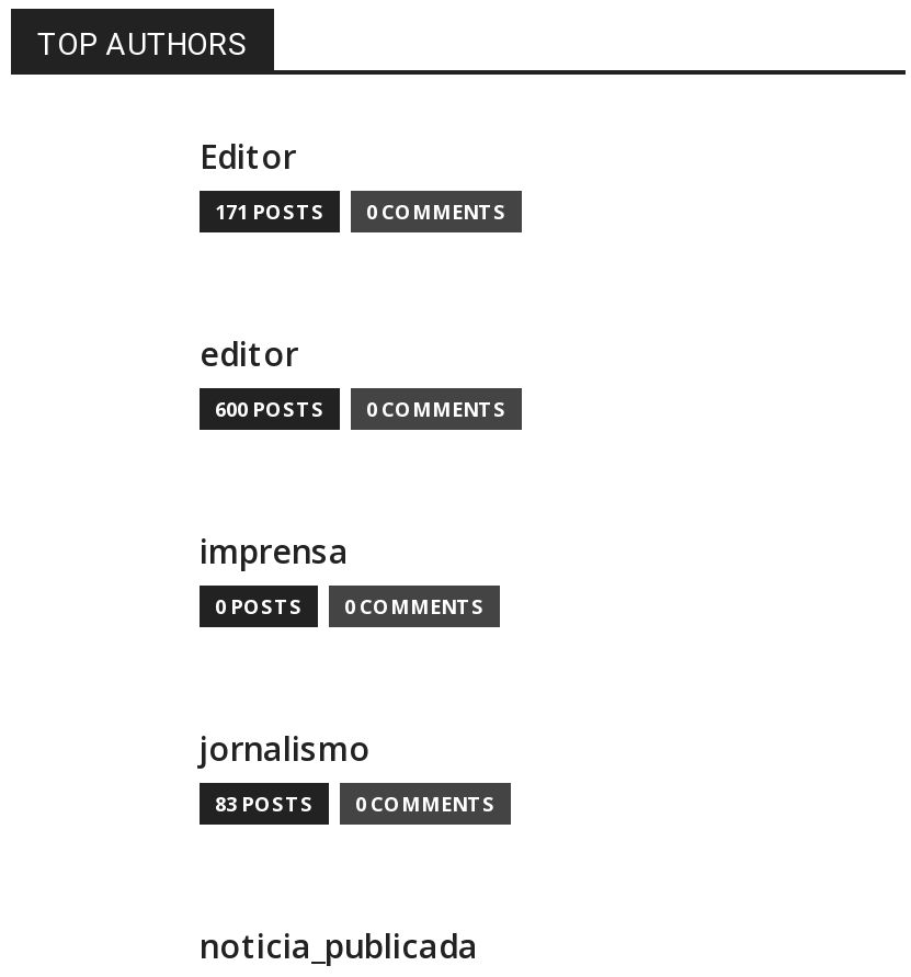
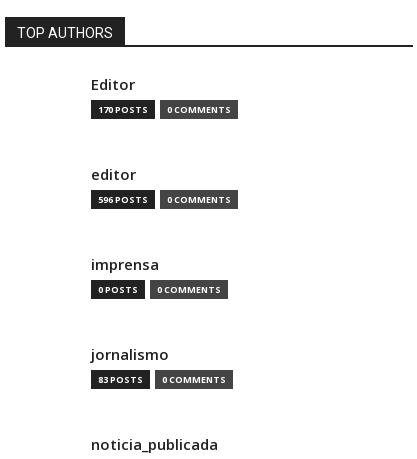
[215,197,506,226] 171 POSTS 0 COMMENTS -> [98,103,231,116] 170 POSTS 0 COMMENTS
[215,395,506,423] 600 POSTS 0 COMMENTS -> [98,193,231,206] 596 POSTS 0 COMMENTS

